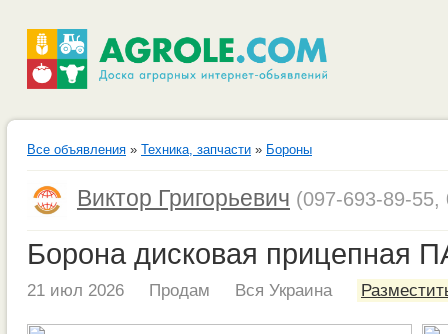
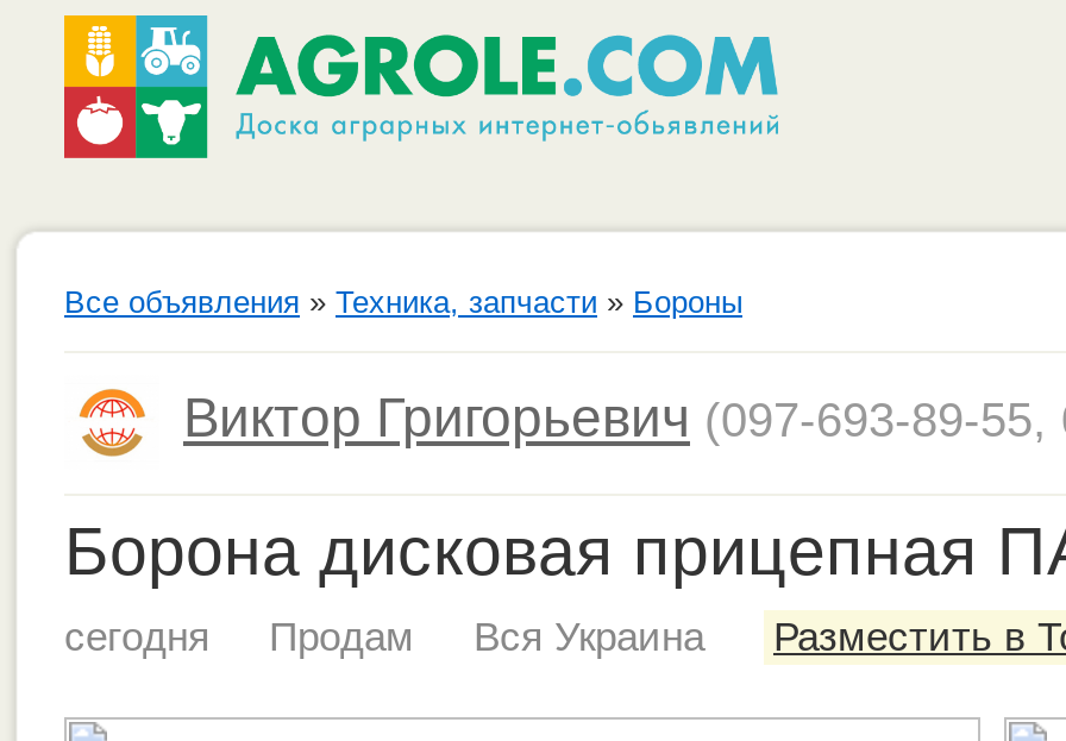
[27,281,124,300] 21 июл 2026 -> [64,615,209,660] сегодня

